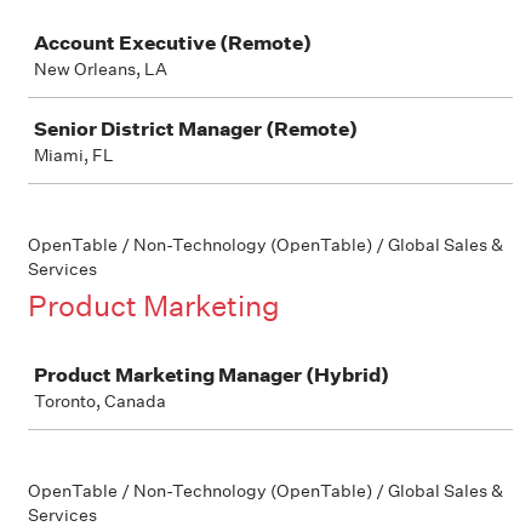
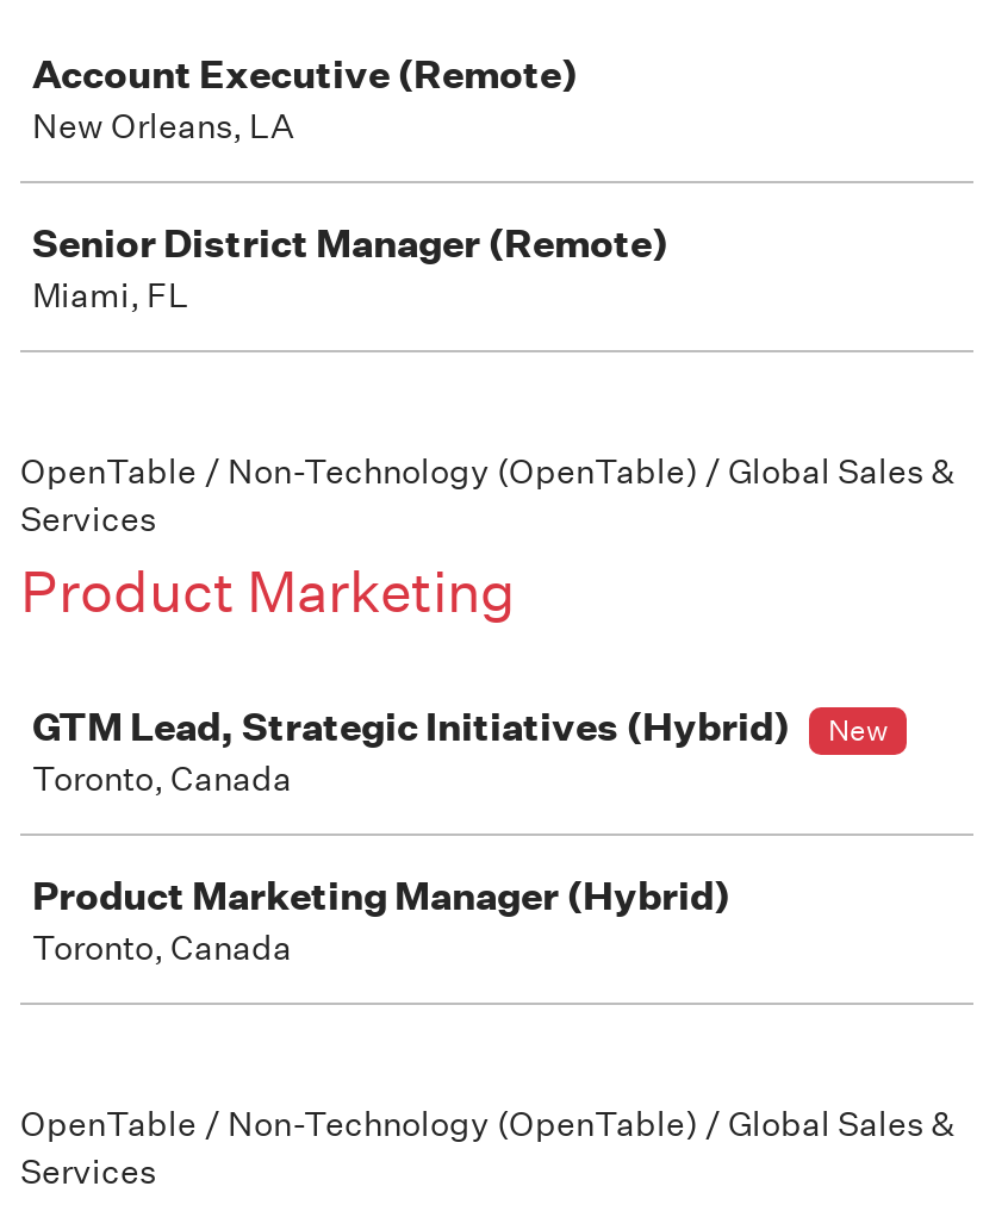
none -> [32,703,888,800] GTM Lead, Strategic Initiatives (Hybrid) | New | Toronto, Canada

